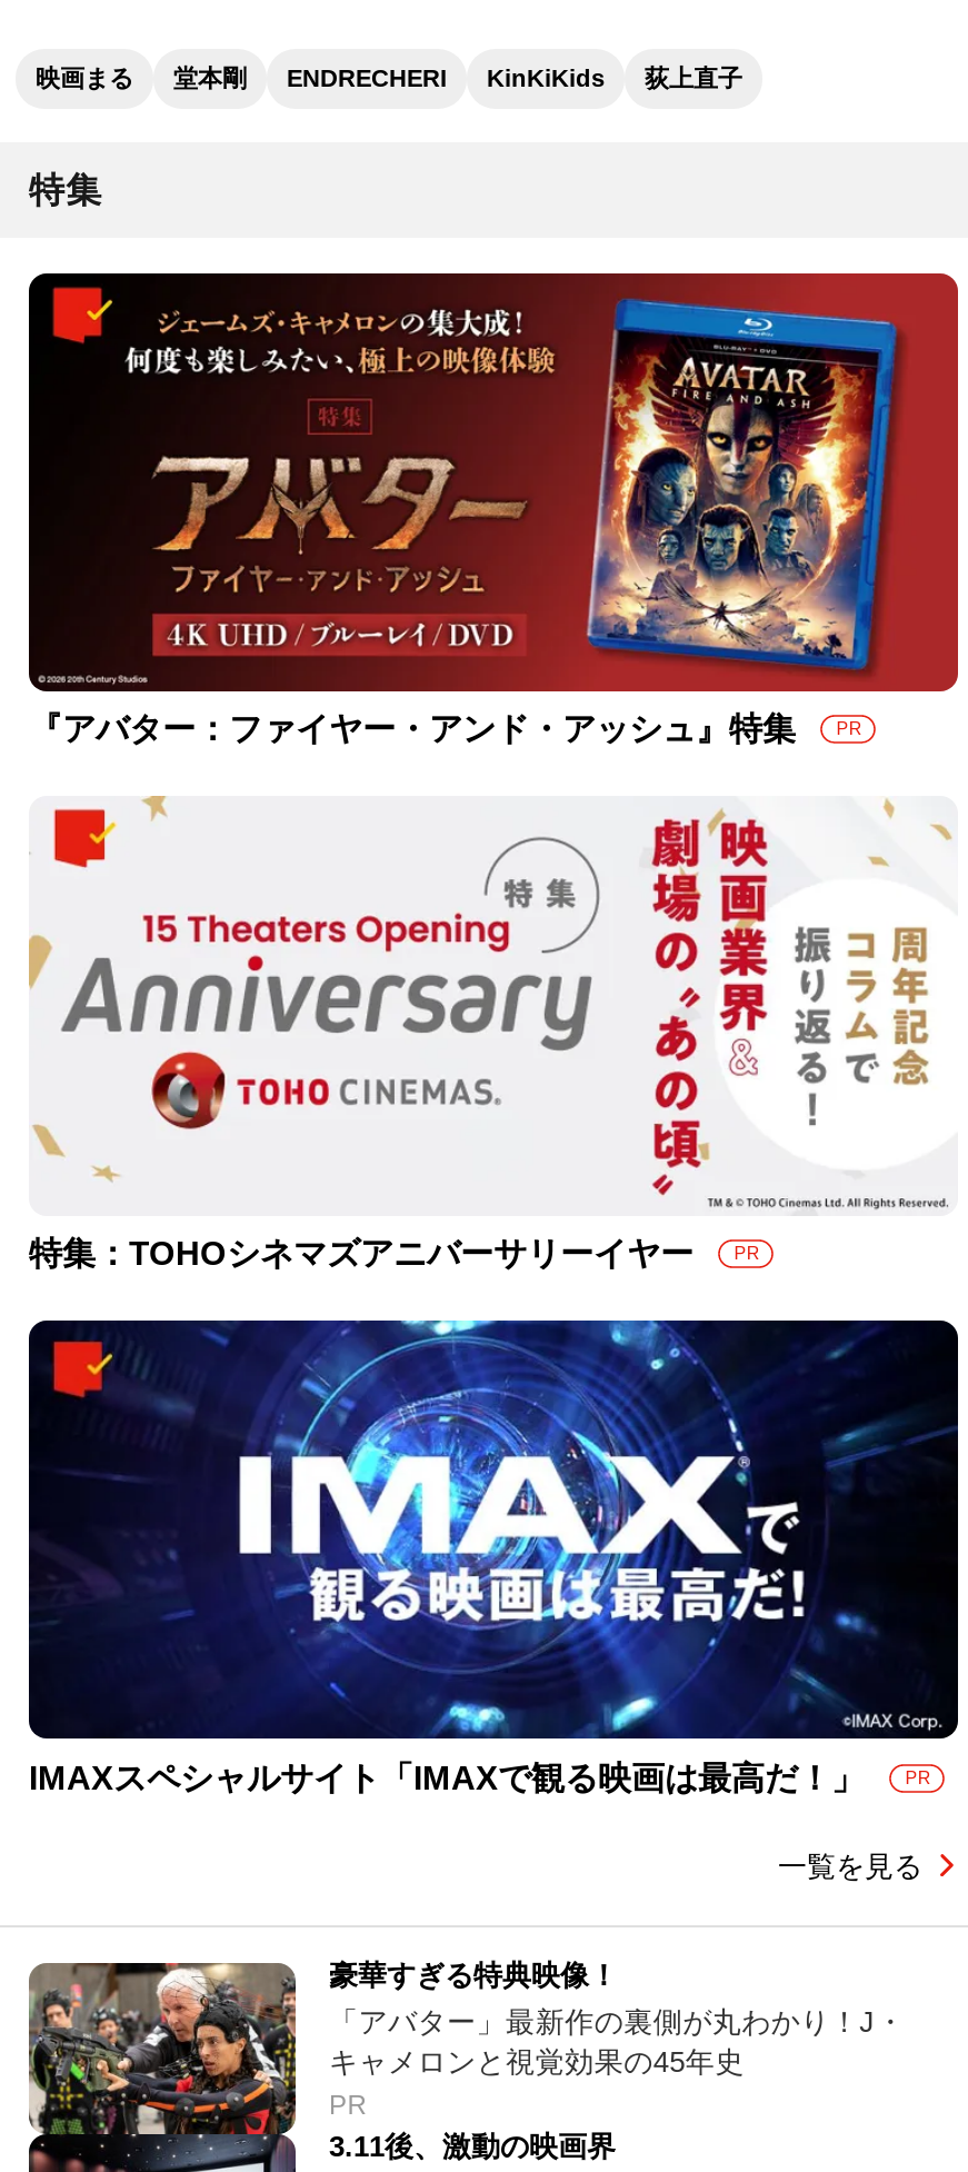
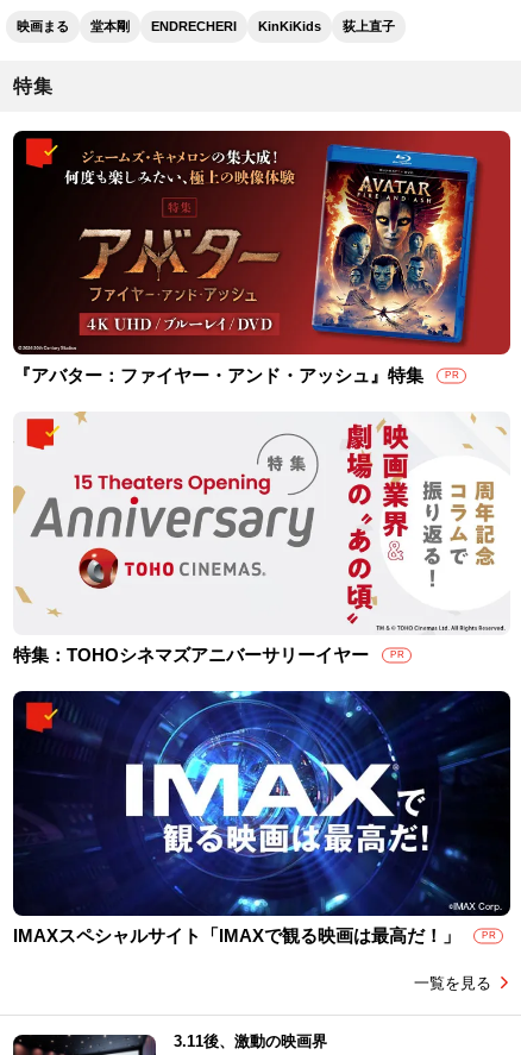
[29,1958,905,2136] [image] | 豪華すぎる特典映像！ | 「アバター」最新作の裏側が丸わかり！J・ | キャメロンと視覚効果の45年史 | PR -> none

